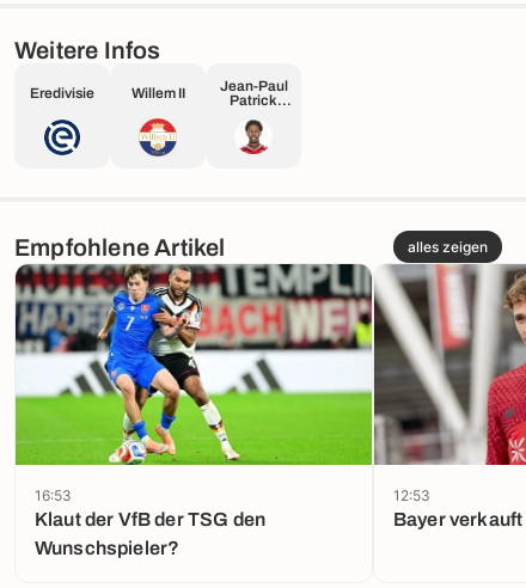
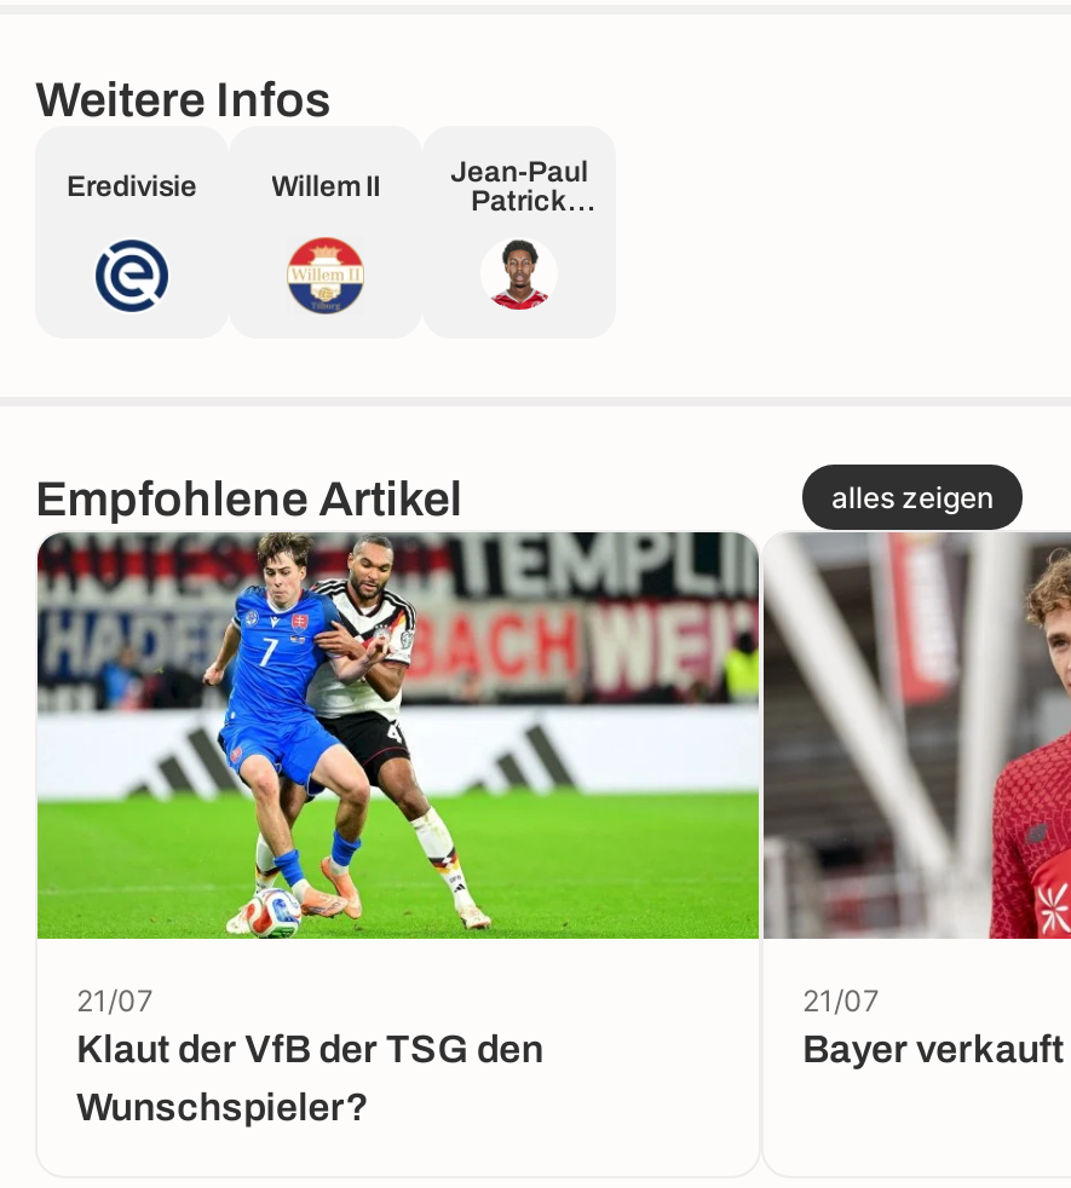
[35,486,72,504] 16:53 -> [76,981,154,1017] 21/07
[393,486,430,504] 12:53 -> [802,981,880,1017] 21/07

